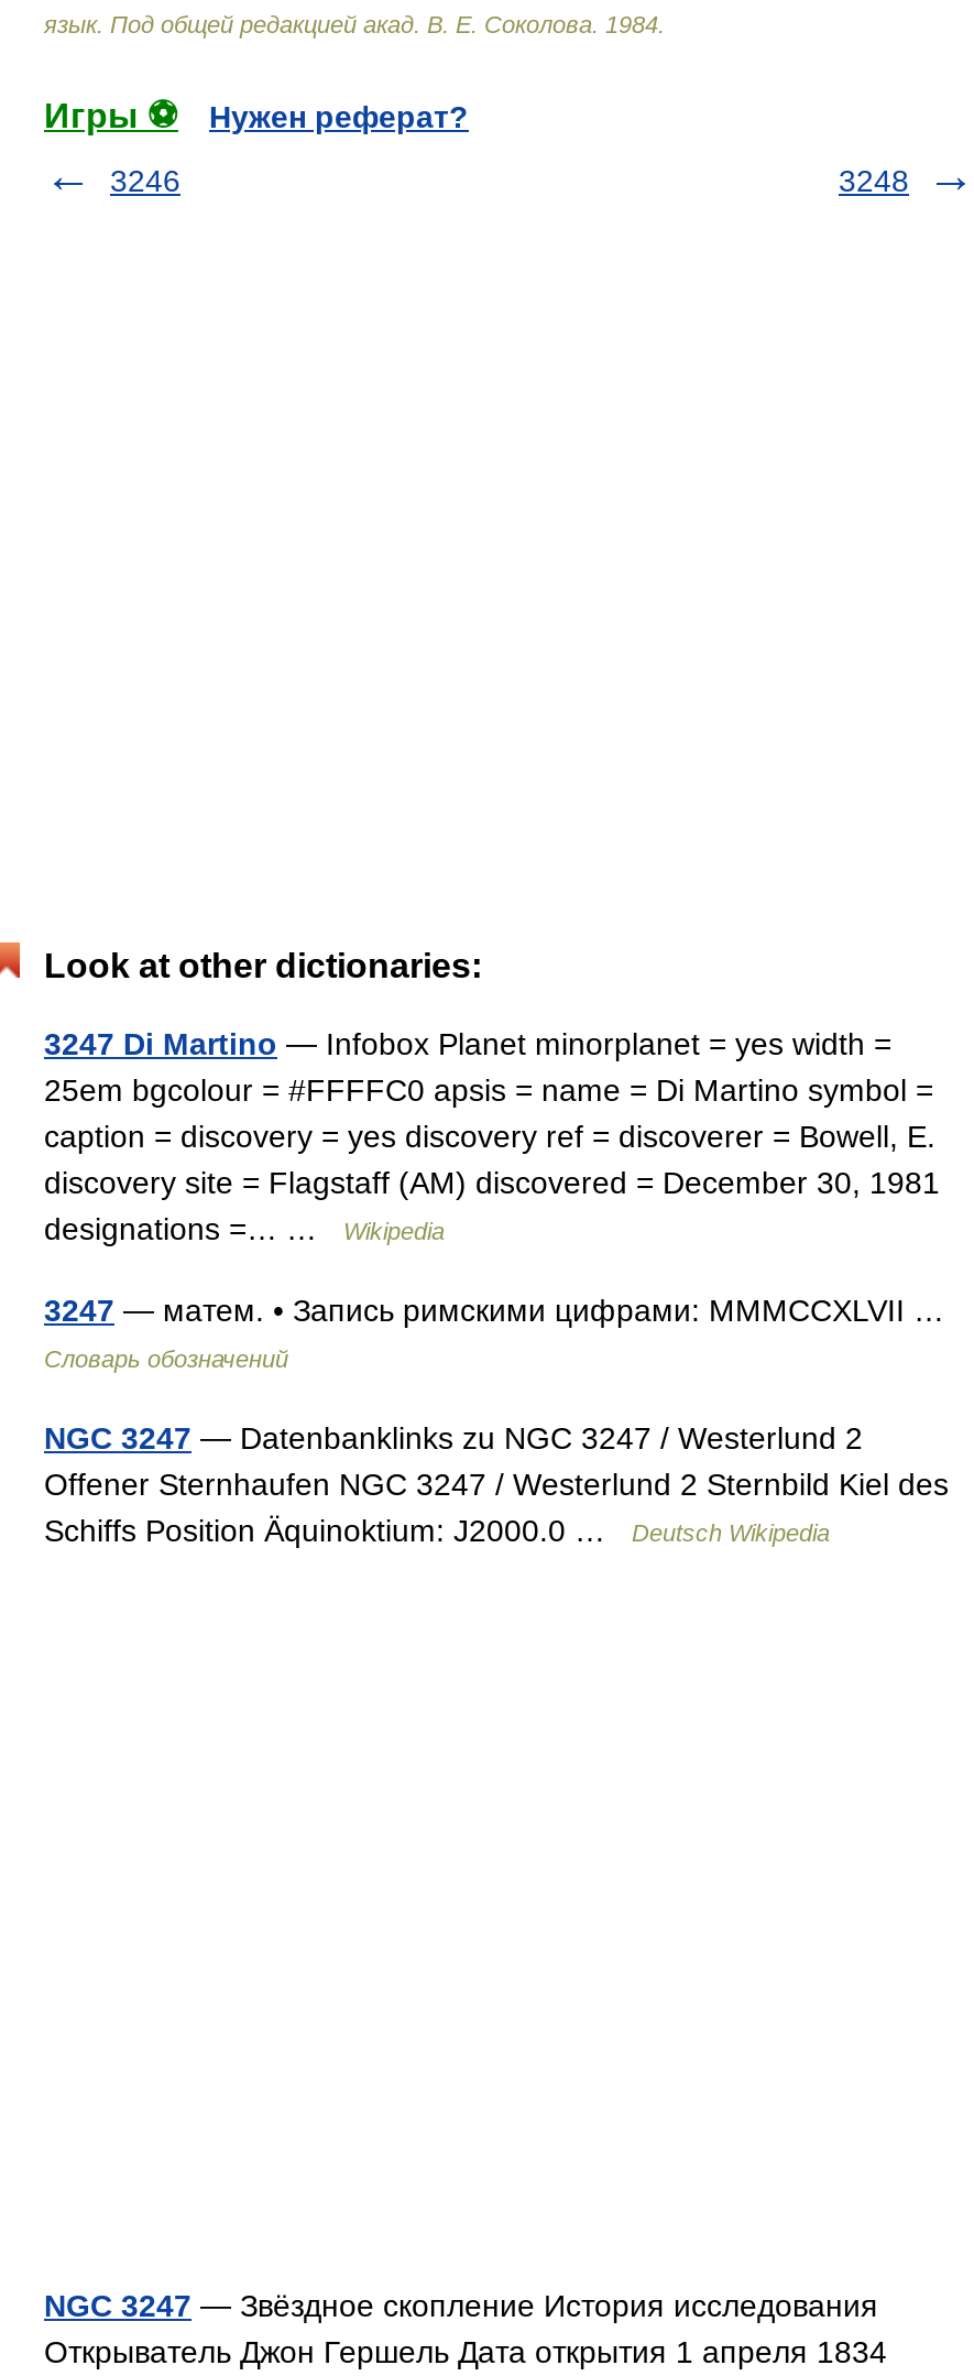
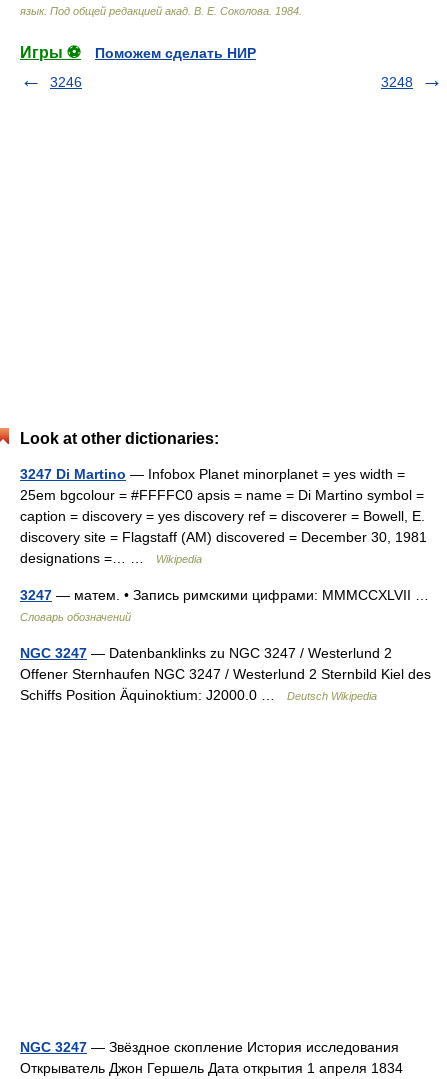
[209,99,469,134] Нужен реферат? -> [95,45,256,61] Поможем сделать НИР

